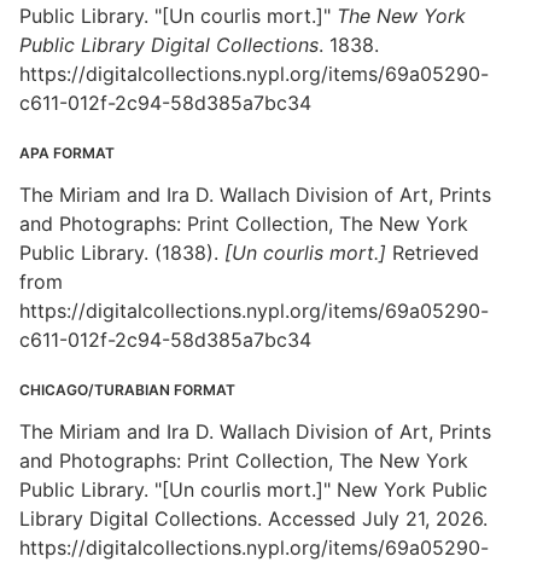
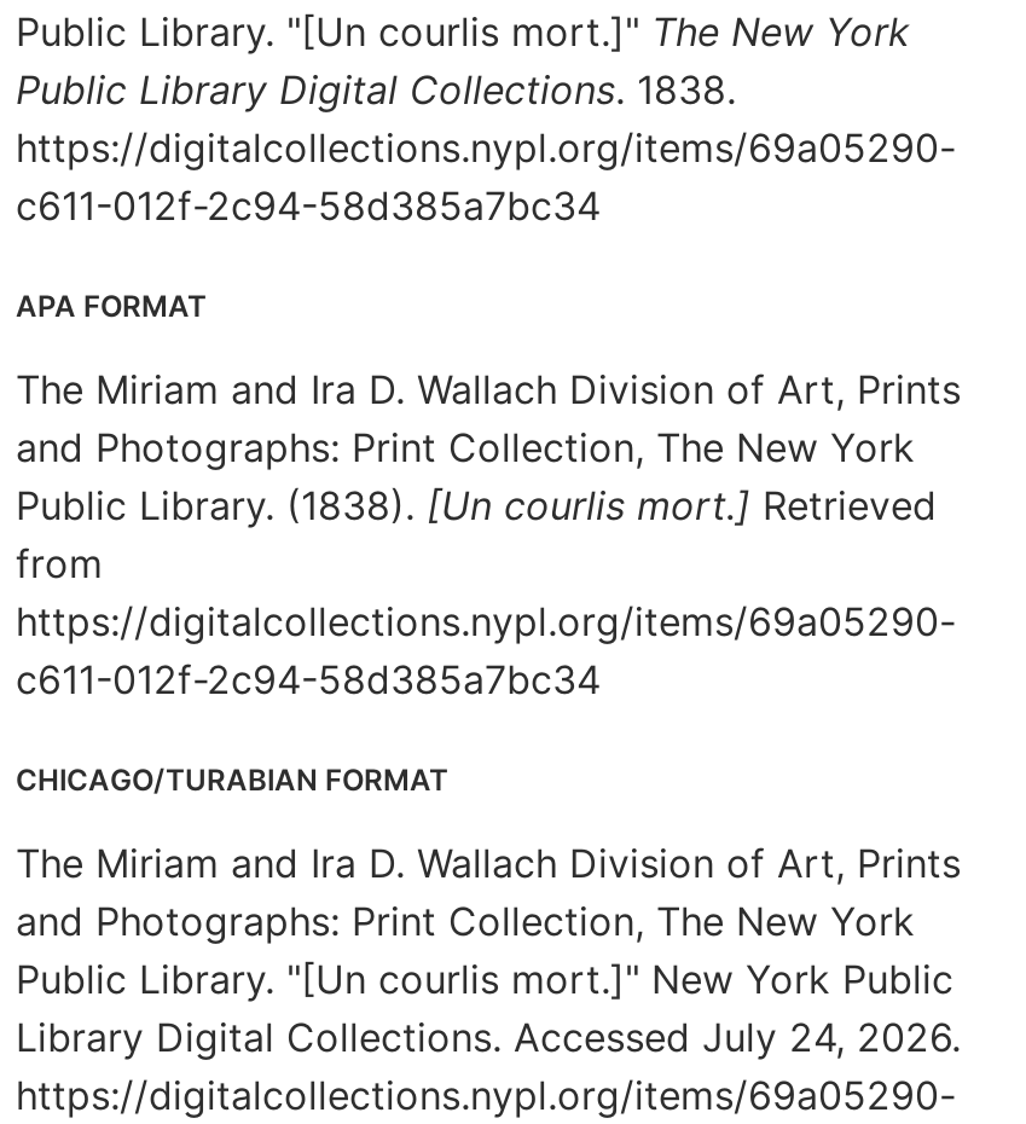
[19,506,488,531] Library Digital Collections. Accessed July 21, 2026. -> [16,1013,961,1061] Library Digital Collections. Accessed July 24, 2026.

